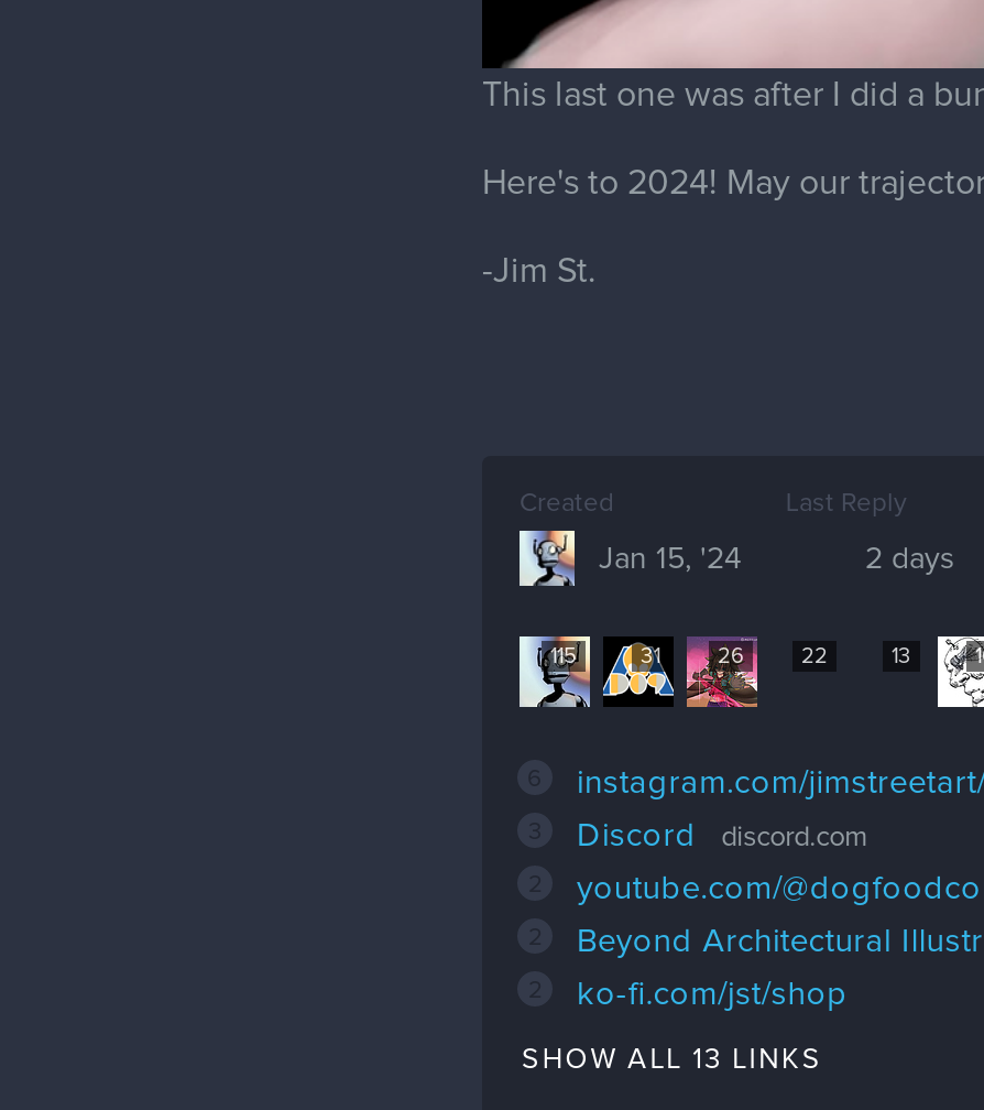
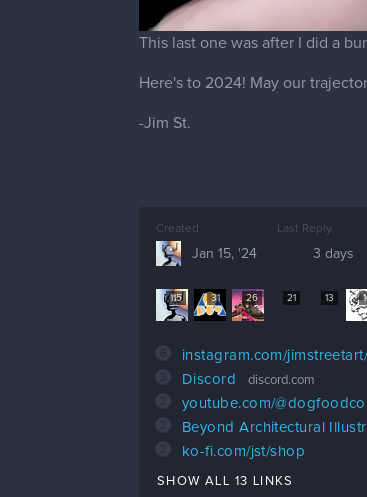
[865,544,955,575] 2 days -> [313,247,354,261] 3 days
[801,645,828,667] 22 -> [287,293,296,303] 21

